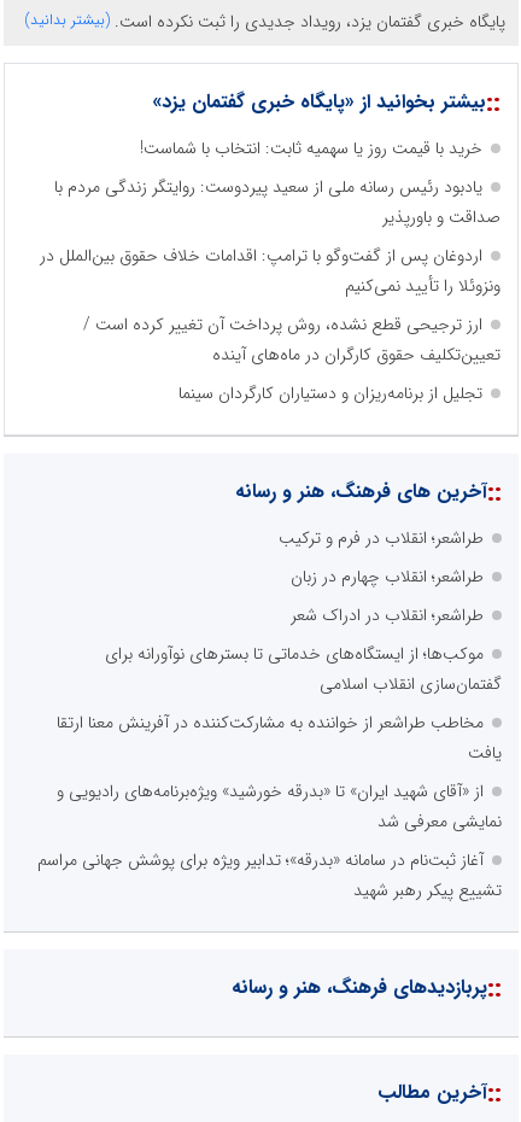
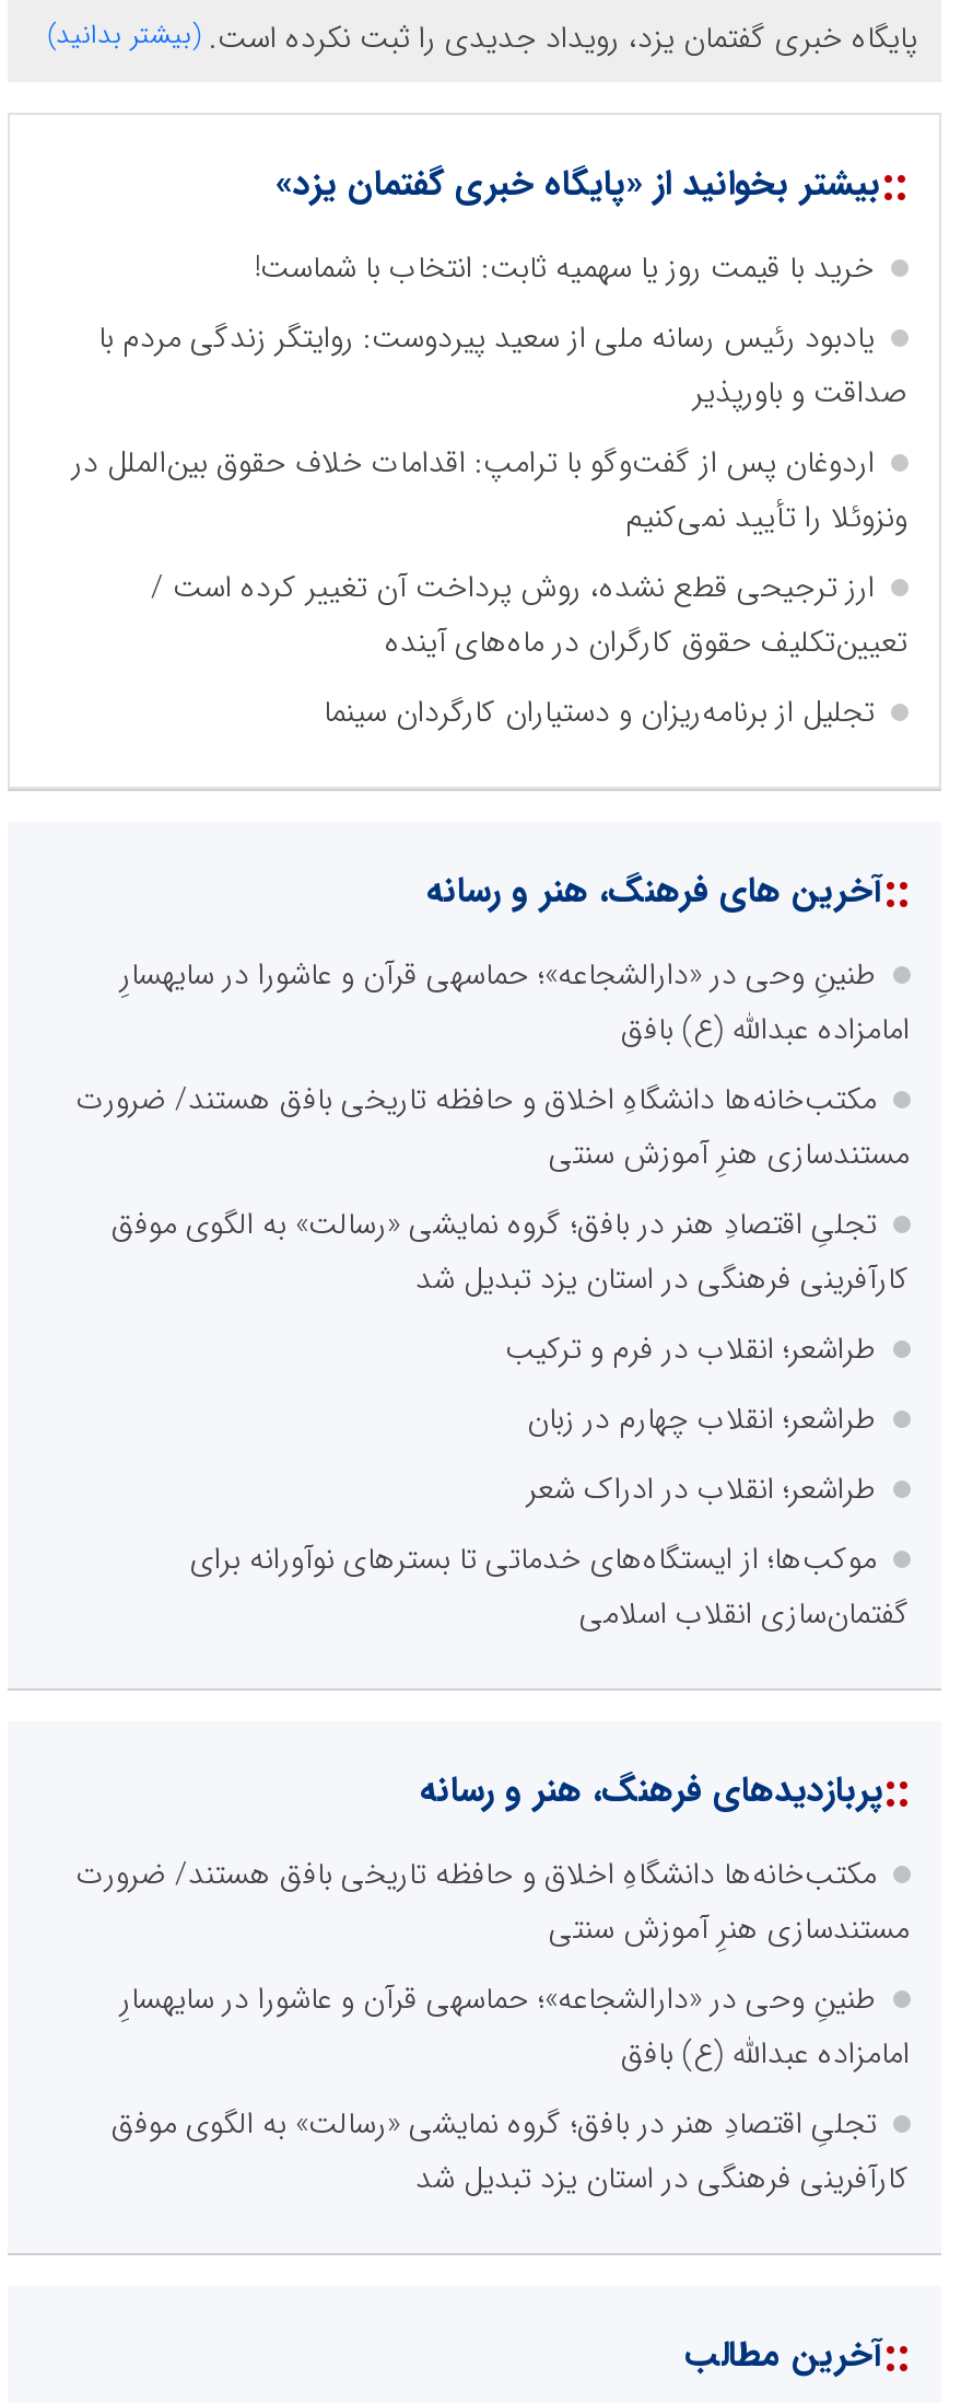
none -> [77,951,910,1303] طنینِ وحی در «دارالشجاعه»؛ حماسهی قرآن و عاشورا در سایهسارِ | امامزاده عبدالله (ع) بافق | مکتب‌خانه‌ها دانشگاهِ اخلاق و حافظه تاریخی بافق هستند/ ضرورت | مستندسازی هنرِ آموزش سنتی | تجلیِ اقتصادِ هنر در بافق؛ گروه نمایشی «رسالت» به الگوی موفق | کارآفرینی فرهنگی در استان یزد تبدیل شد
[37,709,501,904] مخاطب طراشعر از خواننده به مشارکت‌کننده در آفرینش معنا ارتقا | یافت | از «آقای شهید ایران» تا «بدرقه خورشید» ویژه‌برنامه‌های رادیویی و | نمایشی معرفی شد | آغاز ثبت‌نام در سامانه «بدرقه»؛ تدابیر ویژه برای پوشش جهانی مراسم | تشییع پیکر رهبر شهید -> none
none -> [77,1850,910,2203] مکتب‌خانه‌ها دانشگاهِ اخلاق و حافظه تاریخی بافق هستند/ ضرورت | مستندسازی هنرِ آموزش سنتی | طنینِ وحی در «دارالشجاعه»؛ حماسهی قرآن و عاشورا در سایهسارِ | امامزاده عبدالله (ع) بافق | تجلیِ اقتصادِ هنر در بافق؛ گروه نمایشی «رسالت» به الگوی موفق | کارآفرینی فرهنگی در استان یزد تبدیل شد

